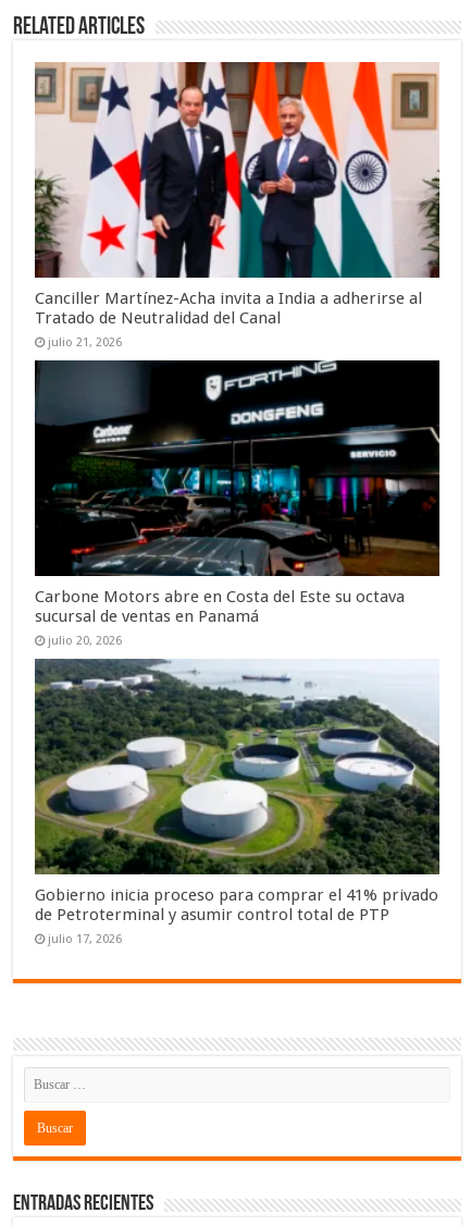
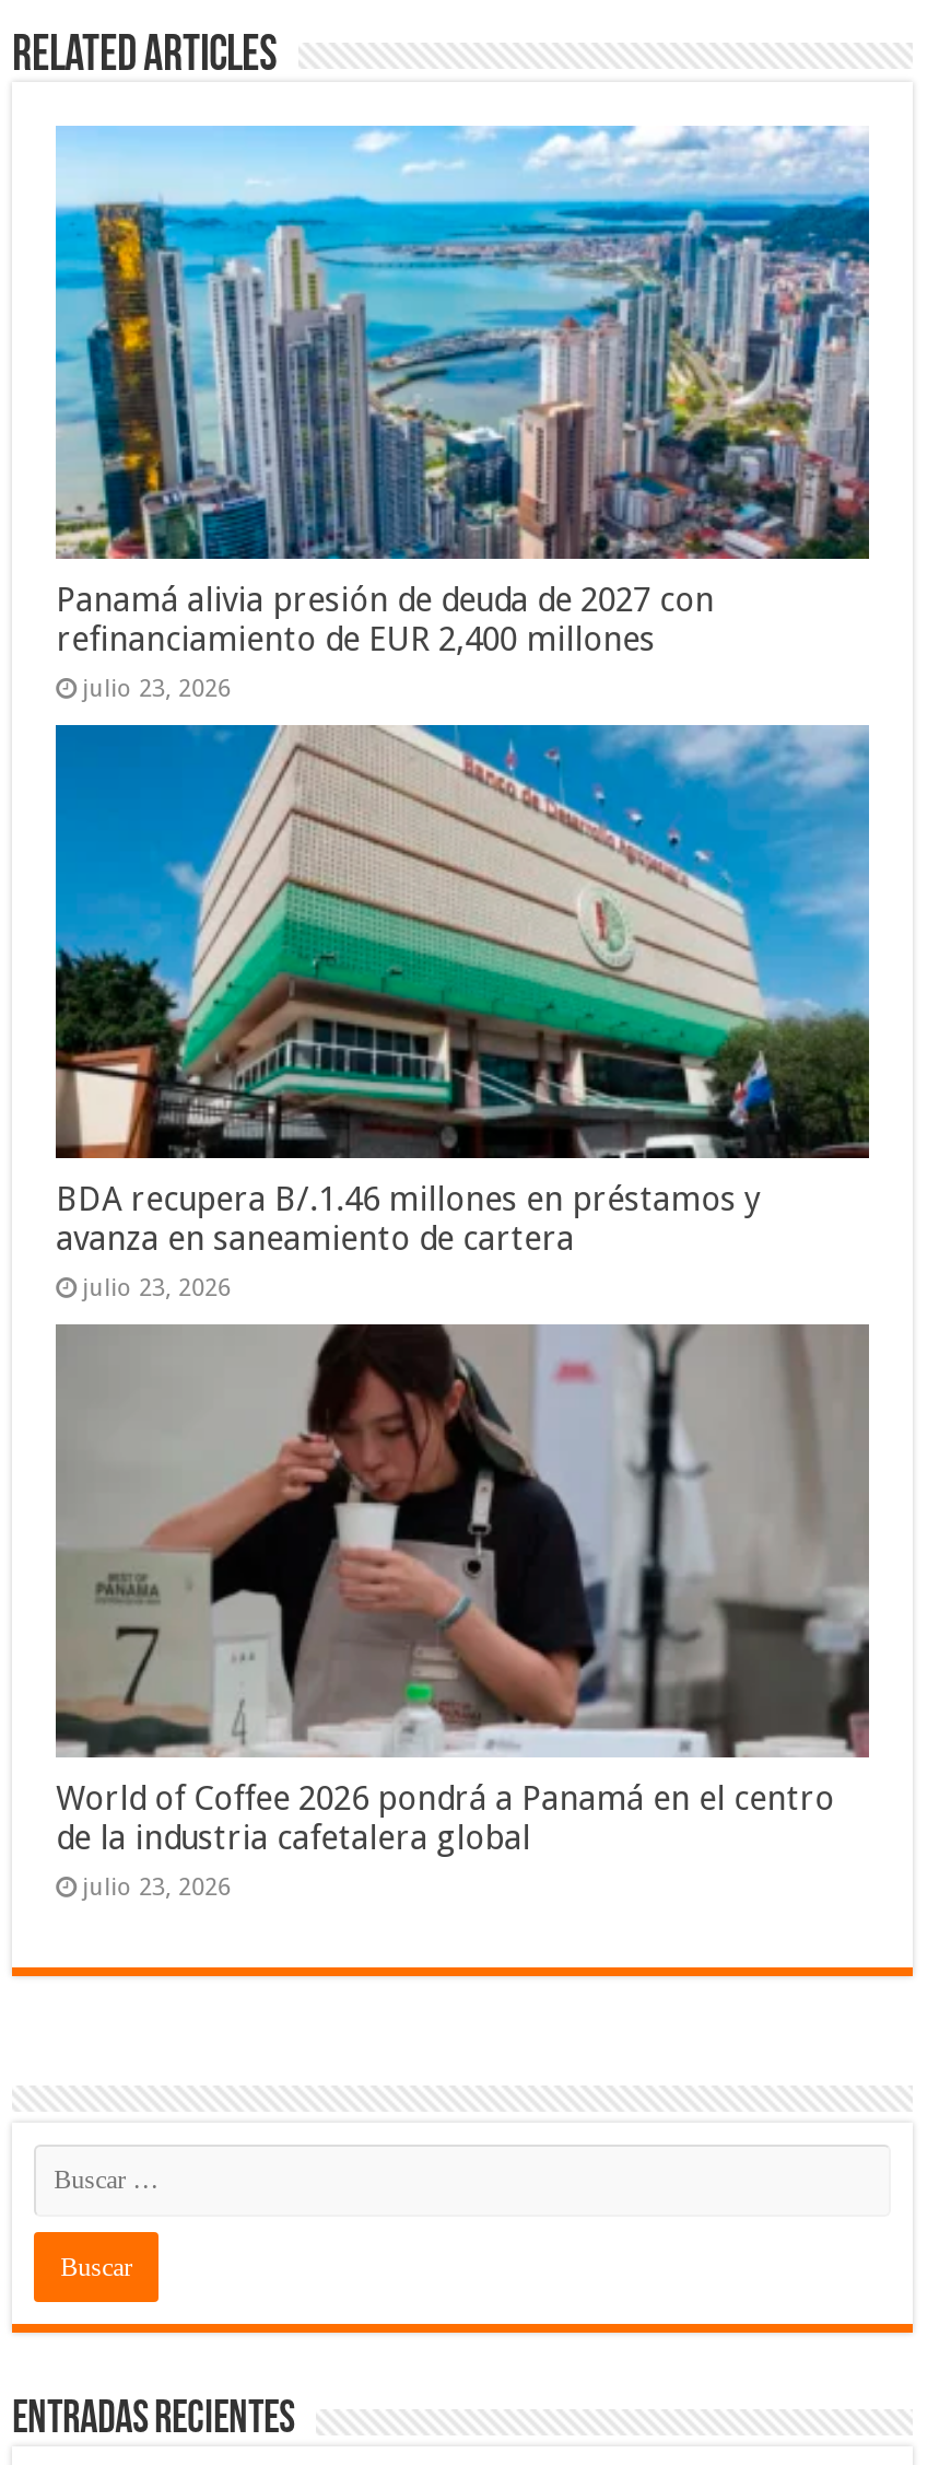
[34,61,439,349] [image] | Canciller Martínez-Acha invita a India a adherirse al | Tratado de Neutralidad del Canal | julio 21, 2026 -> [54,124,871,703] [image] | Panamá alivia presión de deuda de 2027 con | refinanciamiento de EUR 2,400 millones | julio 23, 2026
[34,359,441,648] [image] | Carbone Motors abre en Costa del Este su octava | sucursal de ventas en Panamá | julio 20, 2026 -> [54,723,871,1302] [image] | BDA recupera B/.1.46 millones en préstamos y | avanza en saneamiento de cartera | julio 23, 2026
[35,659,441,946] [image] | Gobierno inicia proceso para comprar el 41% privado | de Petroterminal y asumir control total de PTP | julio 17, 2026 -> [56,1322,871,1901] [image] | World of Coffee 2026 pondrá a Panamá en el centro | de la industria cafetalera global | julio 23, 2026

